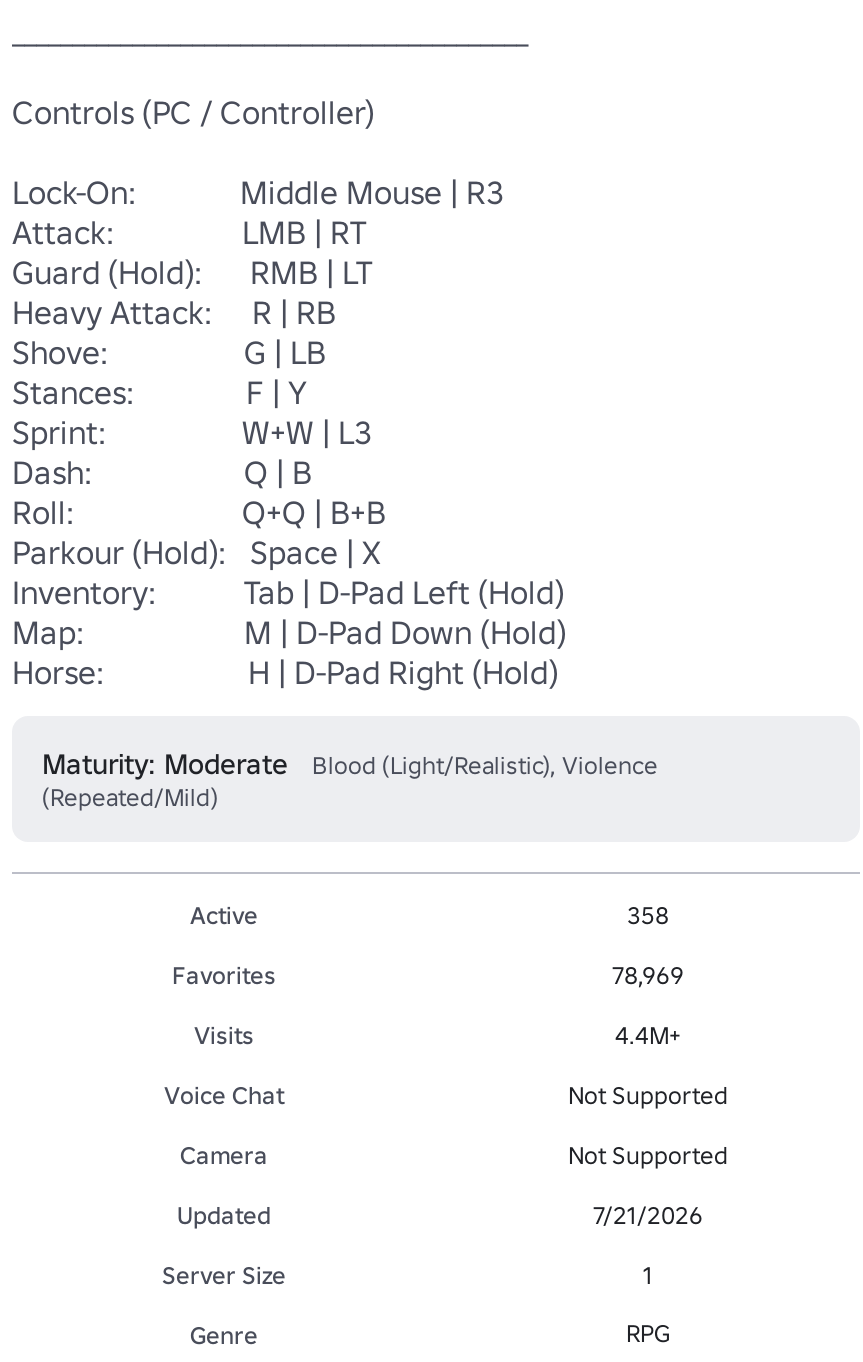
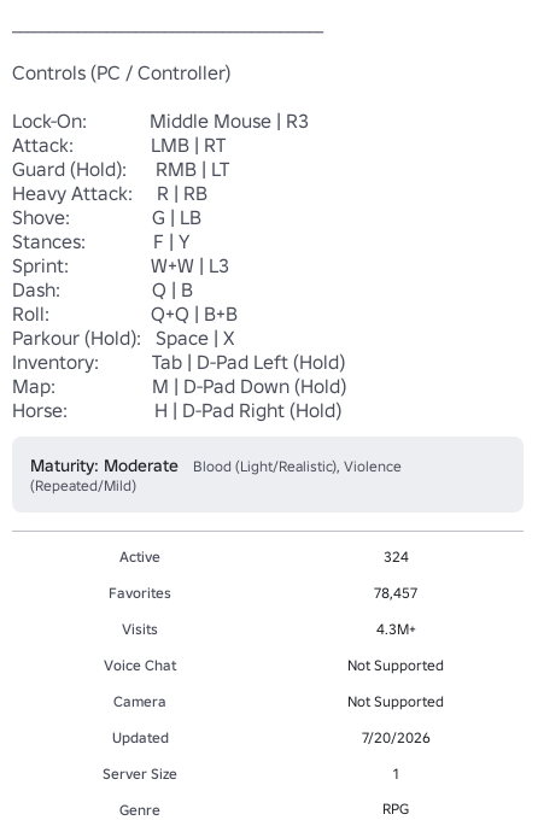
[627,899,669,929] 358 -> [383,547,408,565] 324
[612,959,684,989] 78,969 -> [374,583,417,601] 78,457
[615,1019,681,1049] 4.4M+ -> [376,619,416,637] 4.3M+
[593,1199,703,1229] 7/21/2026 -> [361,728,430,746] 7/20/2026

